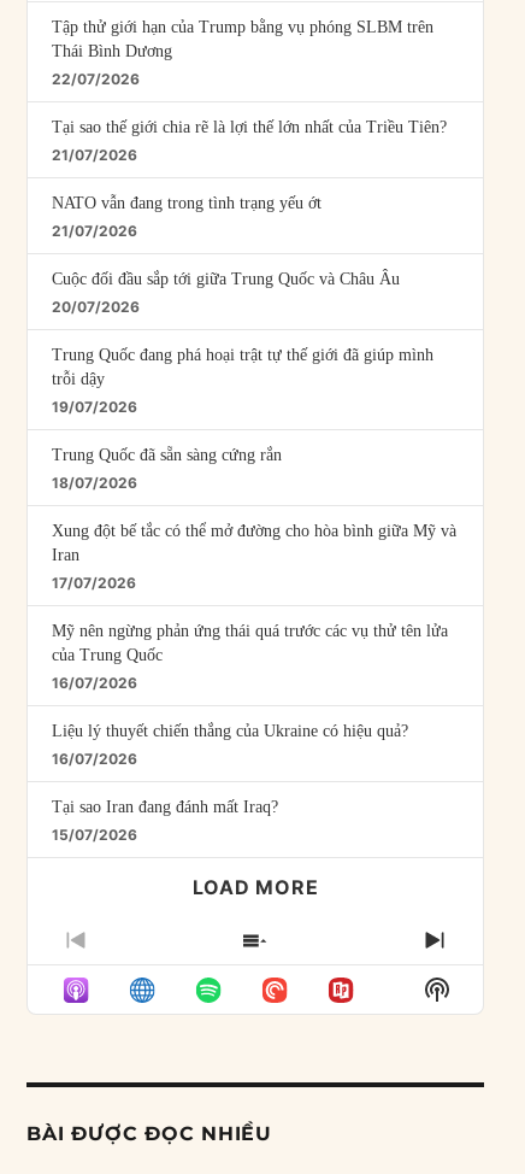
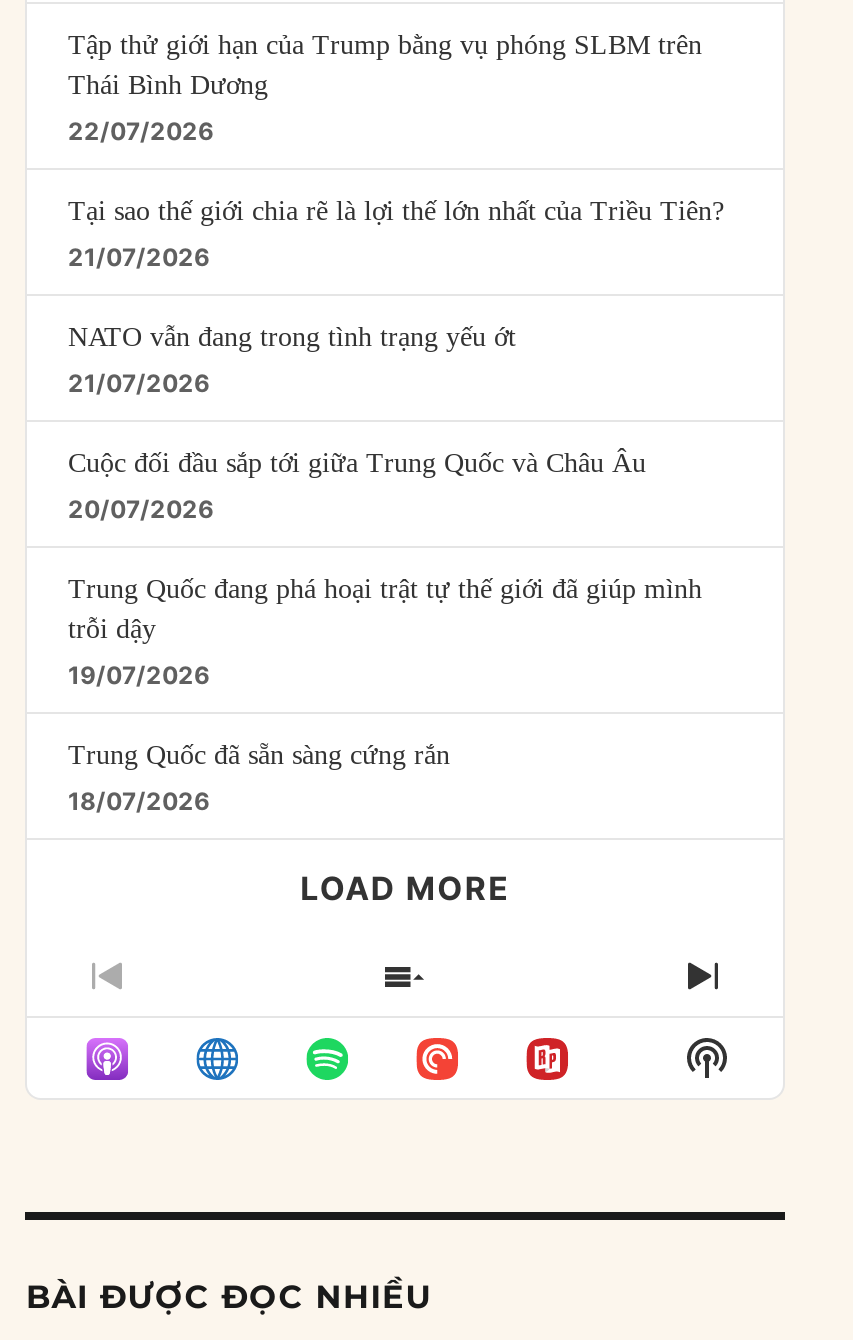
[52,522,457,844] Xung đột bế tắc có thể mở đường cho hòa bình giữa Mỹ và | Iran | 17/07/2026 | Mỹ nên ngừng phản ứng thái quá trước các vụ thử tên lửa | của Trung Quốc | 16/07/2026 | Liệu lý thuyết chiến thắng của Ukraine có hiệu quả? | 16/07/2026 | Tại sao Iran đang đánh mất Iraq? | 15/07/2026 -> none

